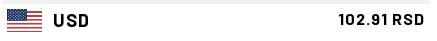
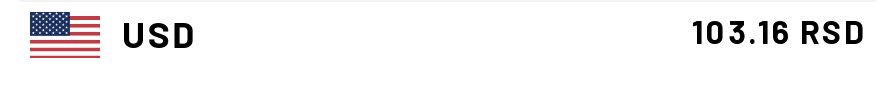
[338,9,425,28] 102.91 RSD -> [692,11,866,49] 103.16 RSD

